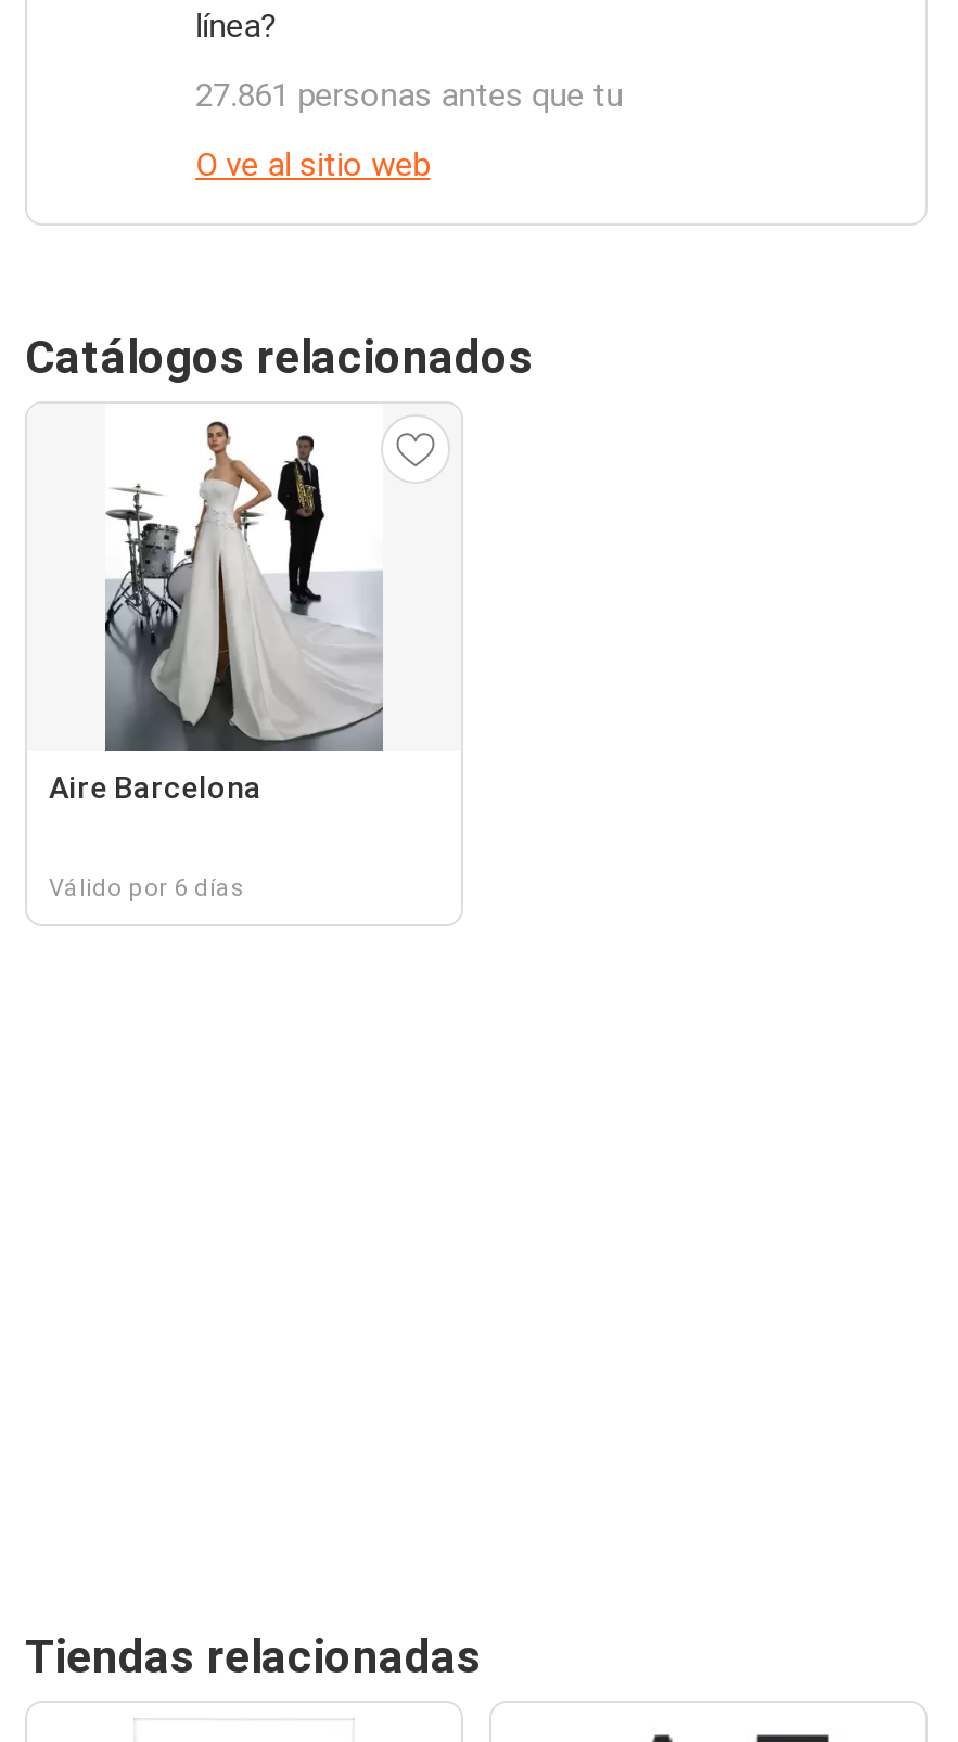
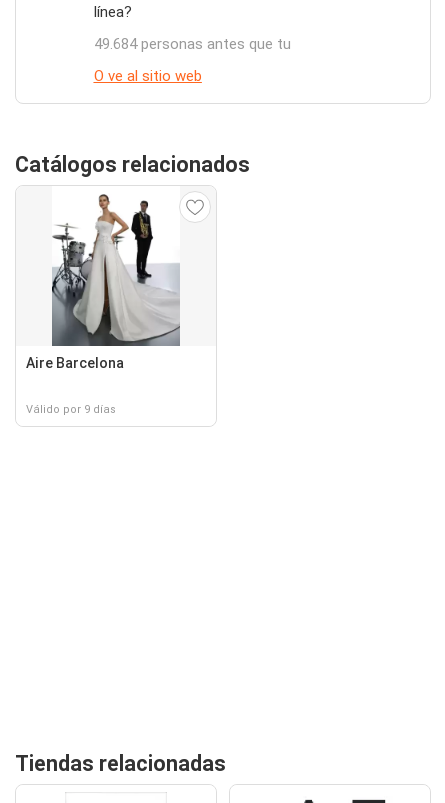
[196,76,623,115] 27.861 personas antes que tu -> [94,35,291,53] 49.684 personas antes que tu
[49,874,244,902] Válido por 6 días -> [26,403,116,416] Válido por 9 días

